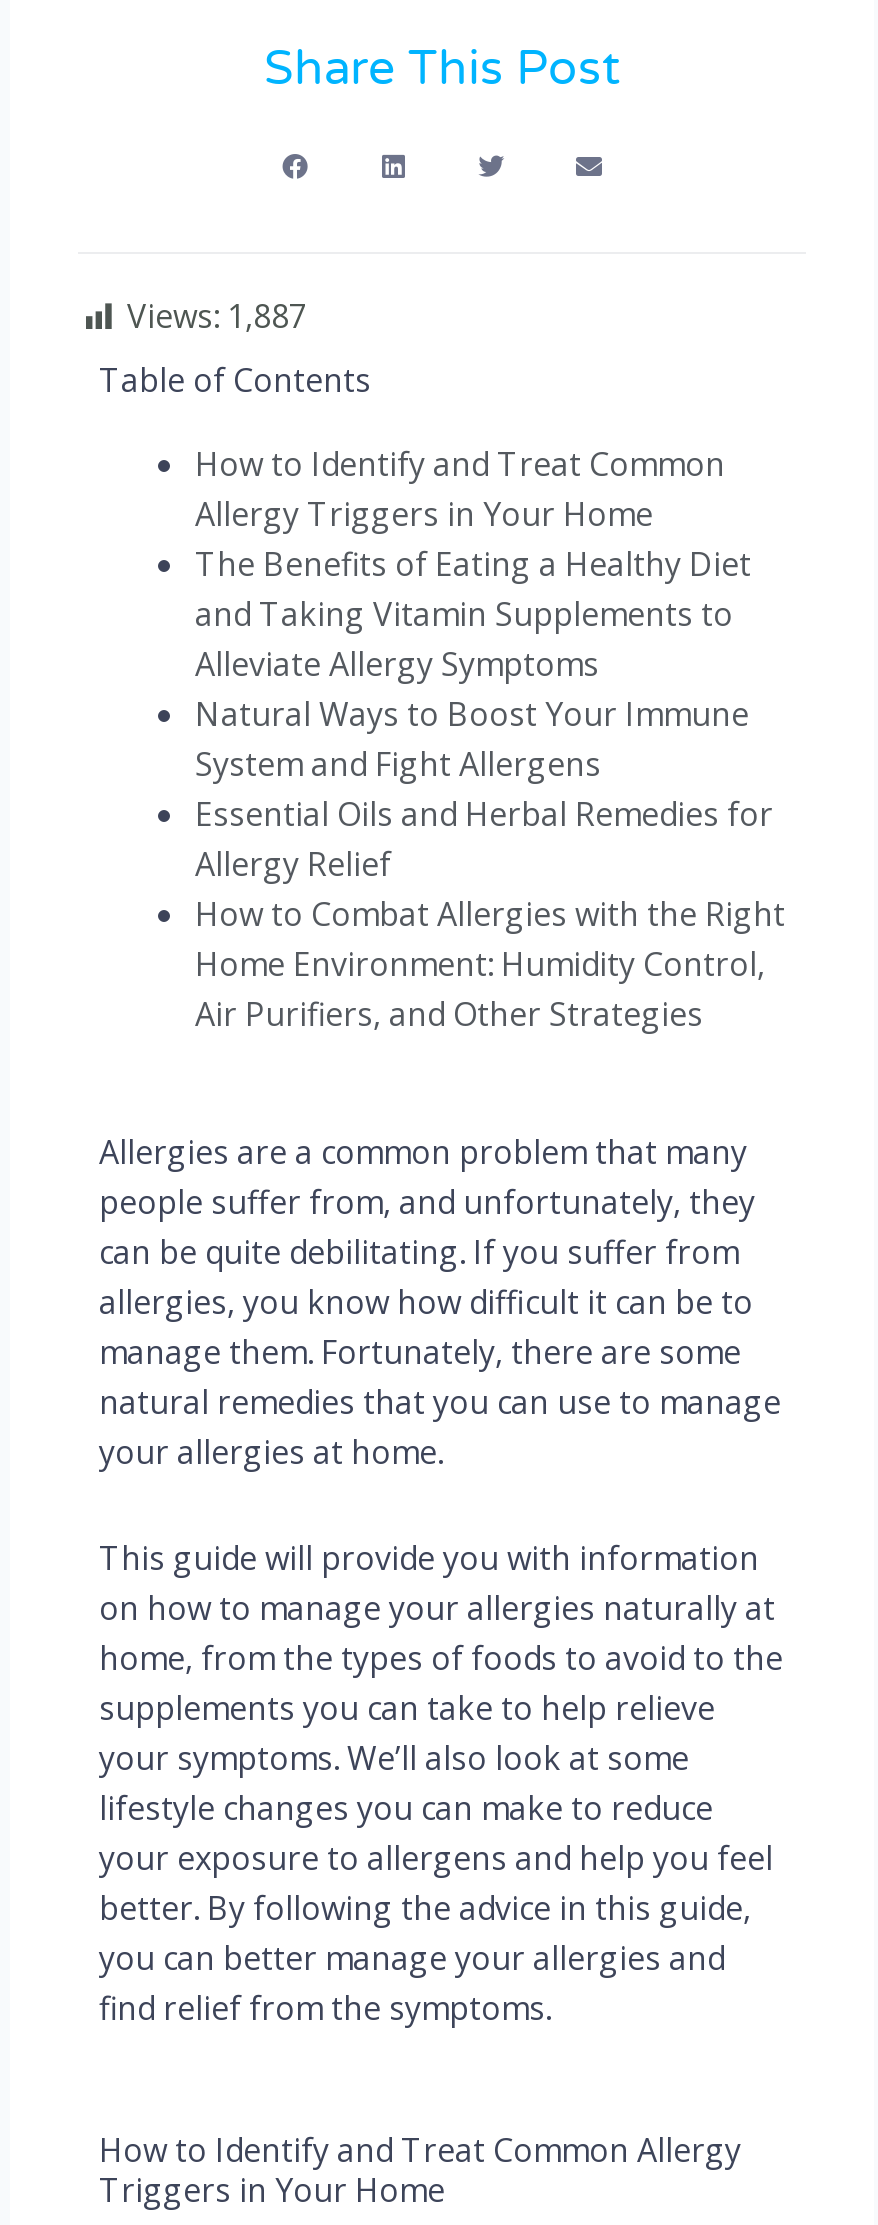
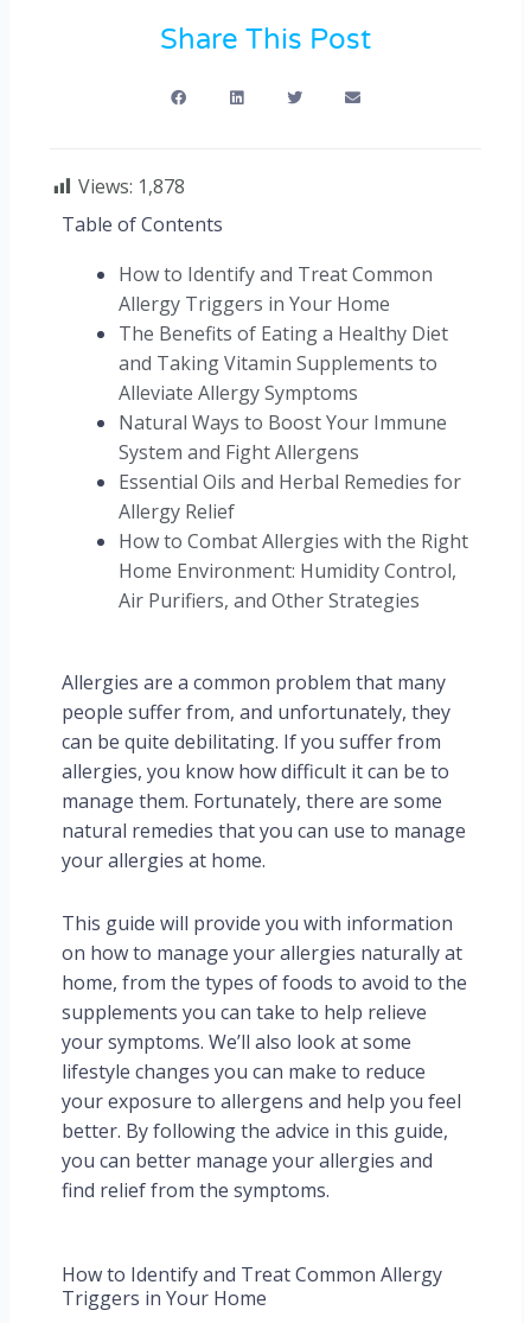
[127,294,307,338] Views: 1,887 -> [79,173,186,199] Views: 1,878

